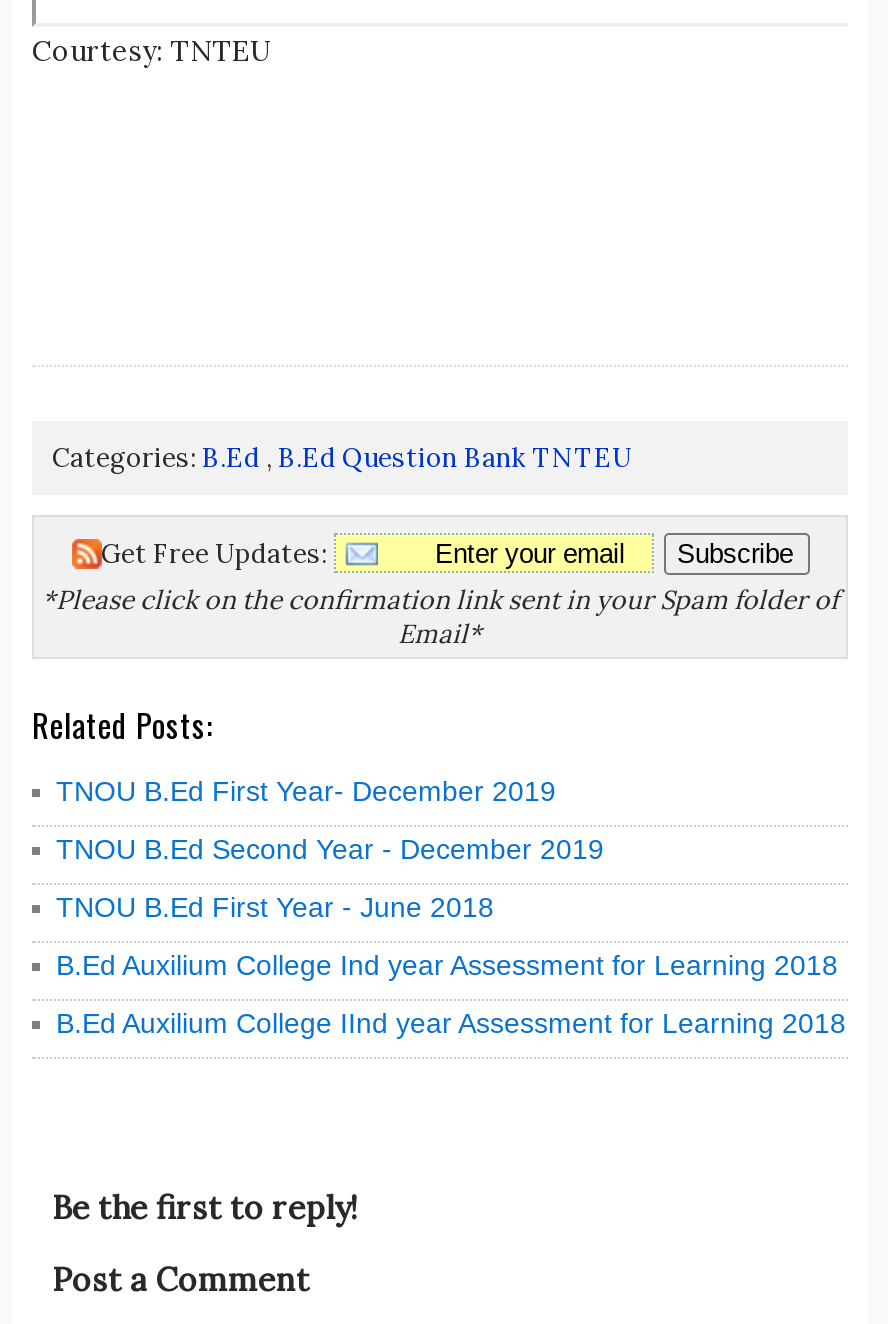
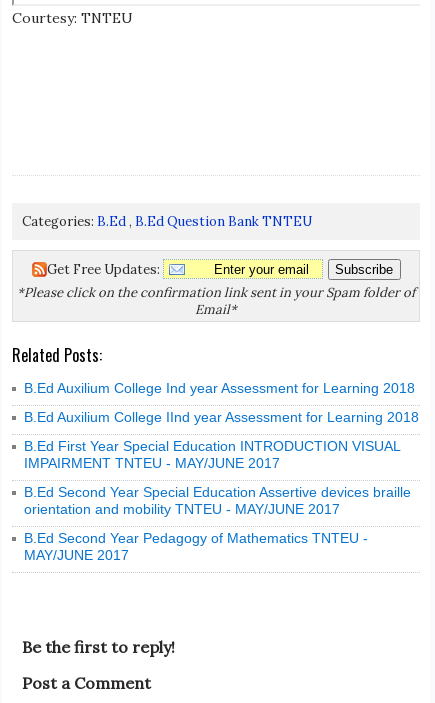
[56,775,604,923] TNOU B.Ed First Year- December 2019 | TNOU B.Ed Second Year - December 2019 | TNOU B.Ed First Year - June 2018 -> none
moved [56,949,846,1039] -> [24,380,419,425]: B.Ed Auxilium College Ind year Assessment for Learning 2018 | B.Ed Auxilium College IInd year Assessment for Learning 2018
none -> [24,438,411,563] B.Ed First Year Special Education INTRODUCTION VISUAL | IMPAIRMENT TNTEU - MAY/JUNE 2017 | B.Ed Second Year Special Education Assertive devices braille | orientation and mobility TNTEU - MAY/JUNE 2017 | B.Ed Second Year Pedagogy of Mathematics TNTEU - | MAY/JUNE 2017

